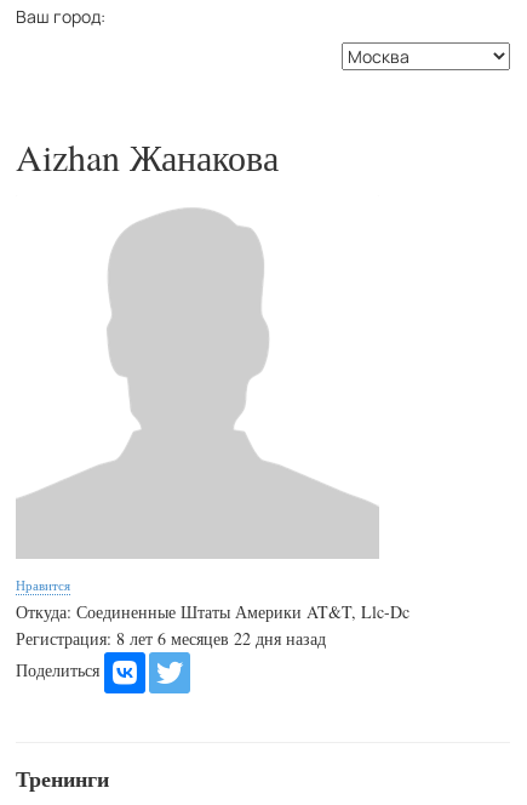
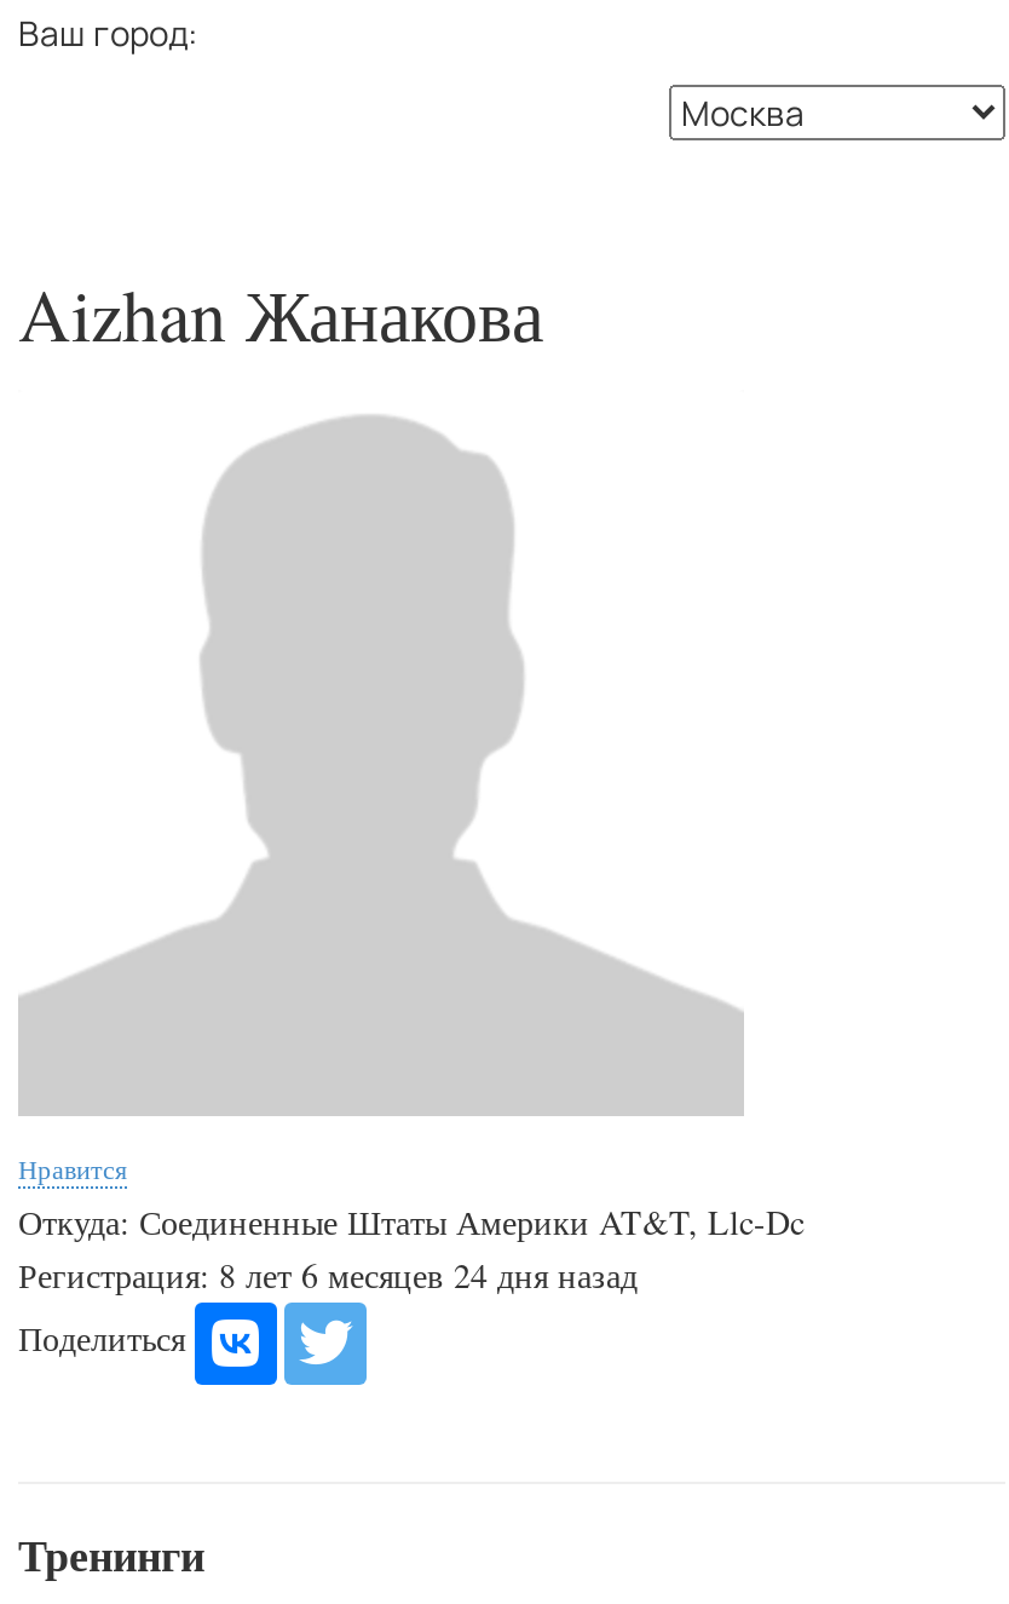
[16,627,326,650] Регистрация: 8 лет 6 месяцев 22 дня назад -> [18,1252,638,1298] Регистрация: 8 лет 6 месяцев 24 дня назад

